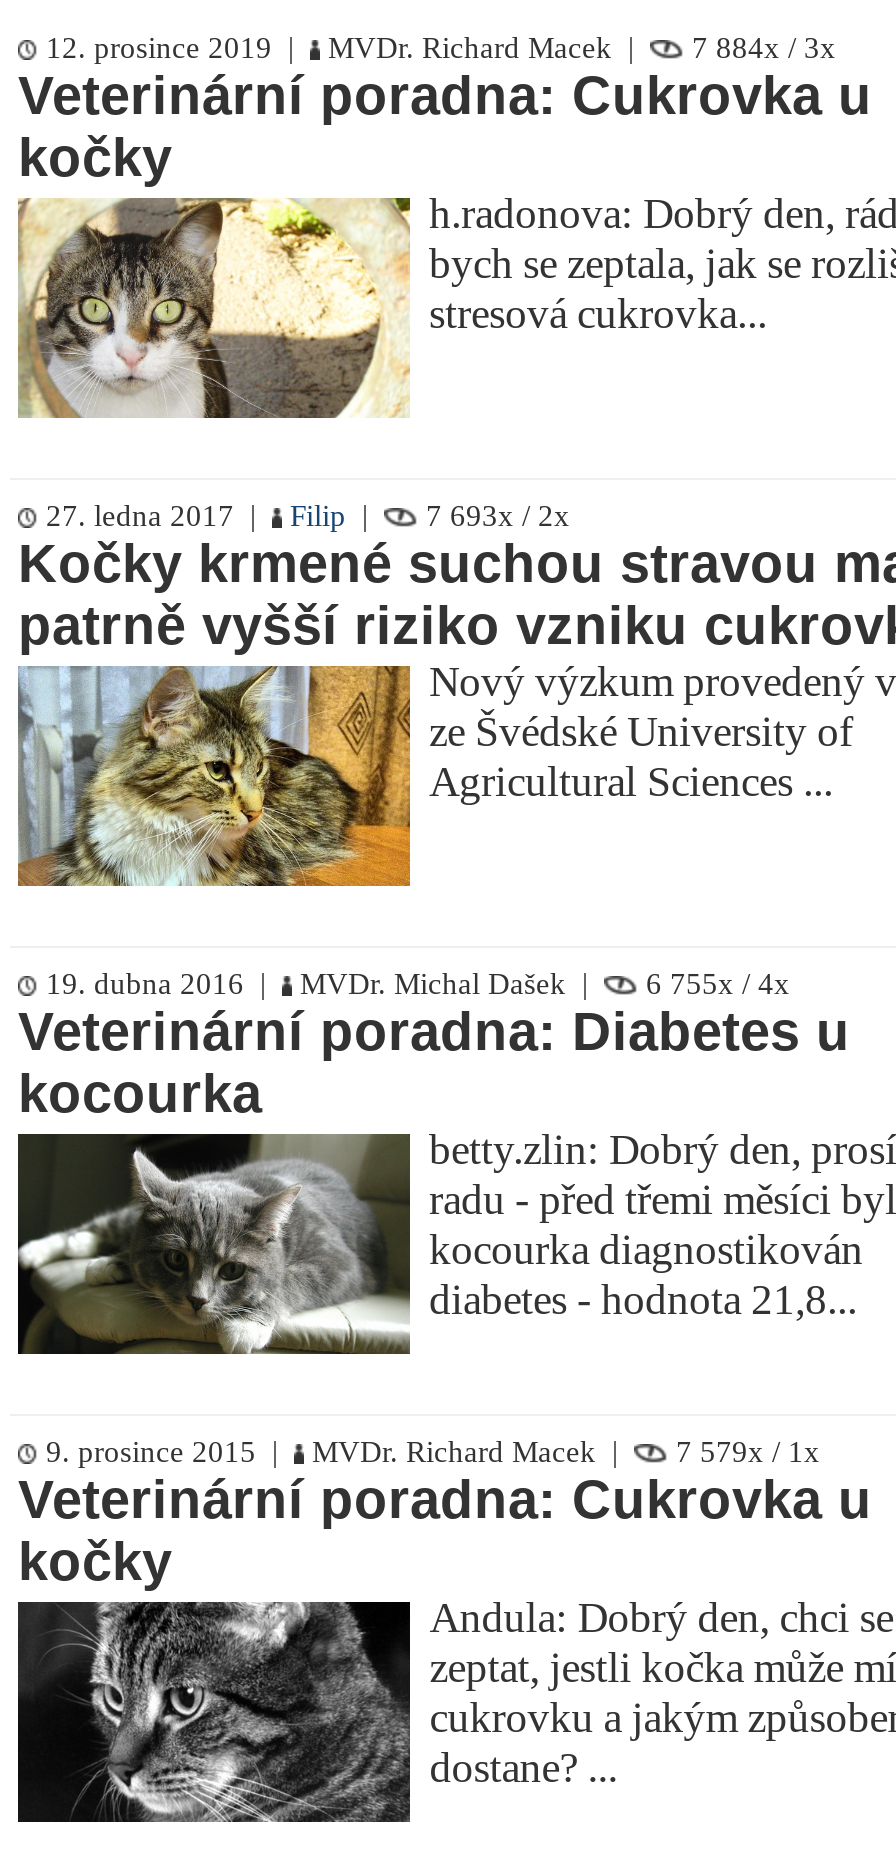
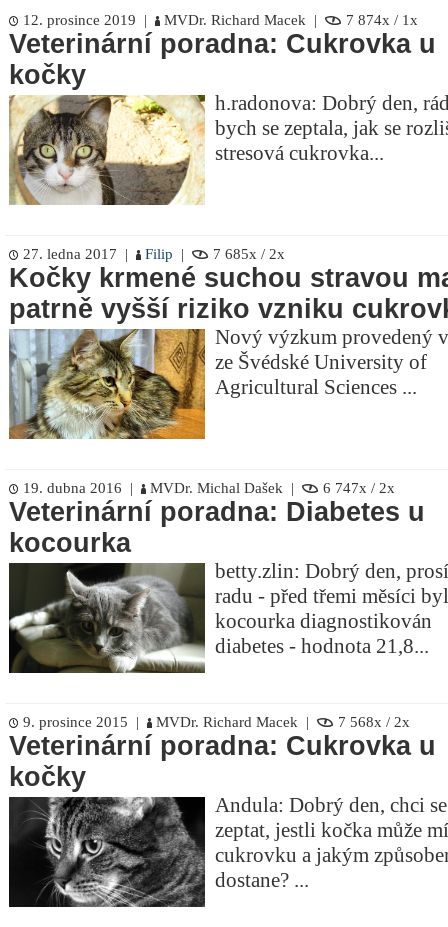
[692,32,836,64] 7 884x / 3x -> [346,12,418,28] 7 874x / 1x
[426,500,570,532] 7 693x / 2x -> [213,246,285,262] 7 685x / 2x
[646,968,790,1000] 6 755x / 4x -> [323,480,395,496] 6 747x / 2x
[676,1436,820,1468] 7 579x / 1x -> [338,714,410,730] 7 568x / 2x

